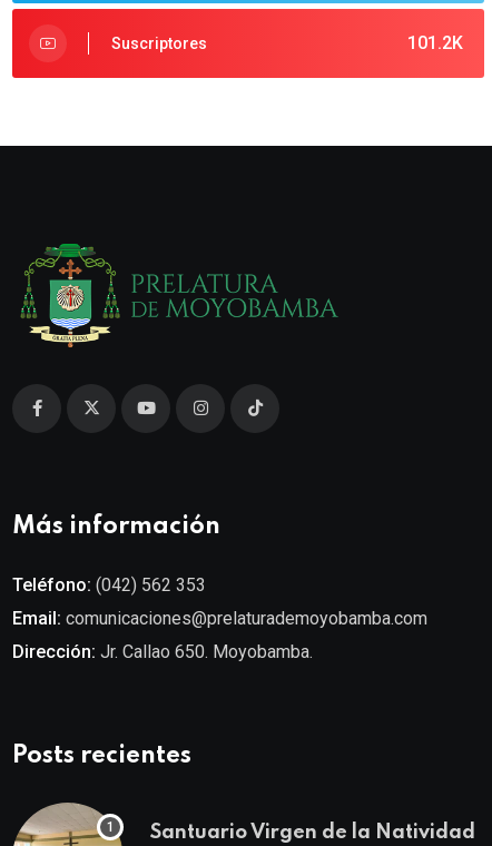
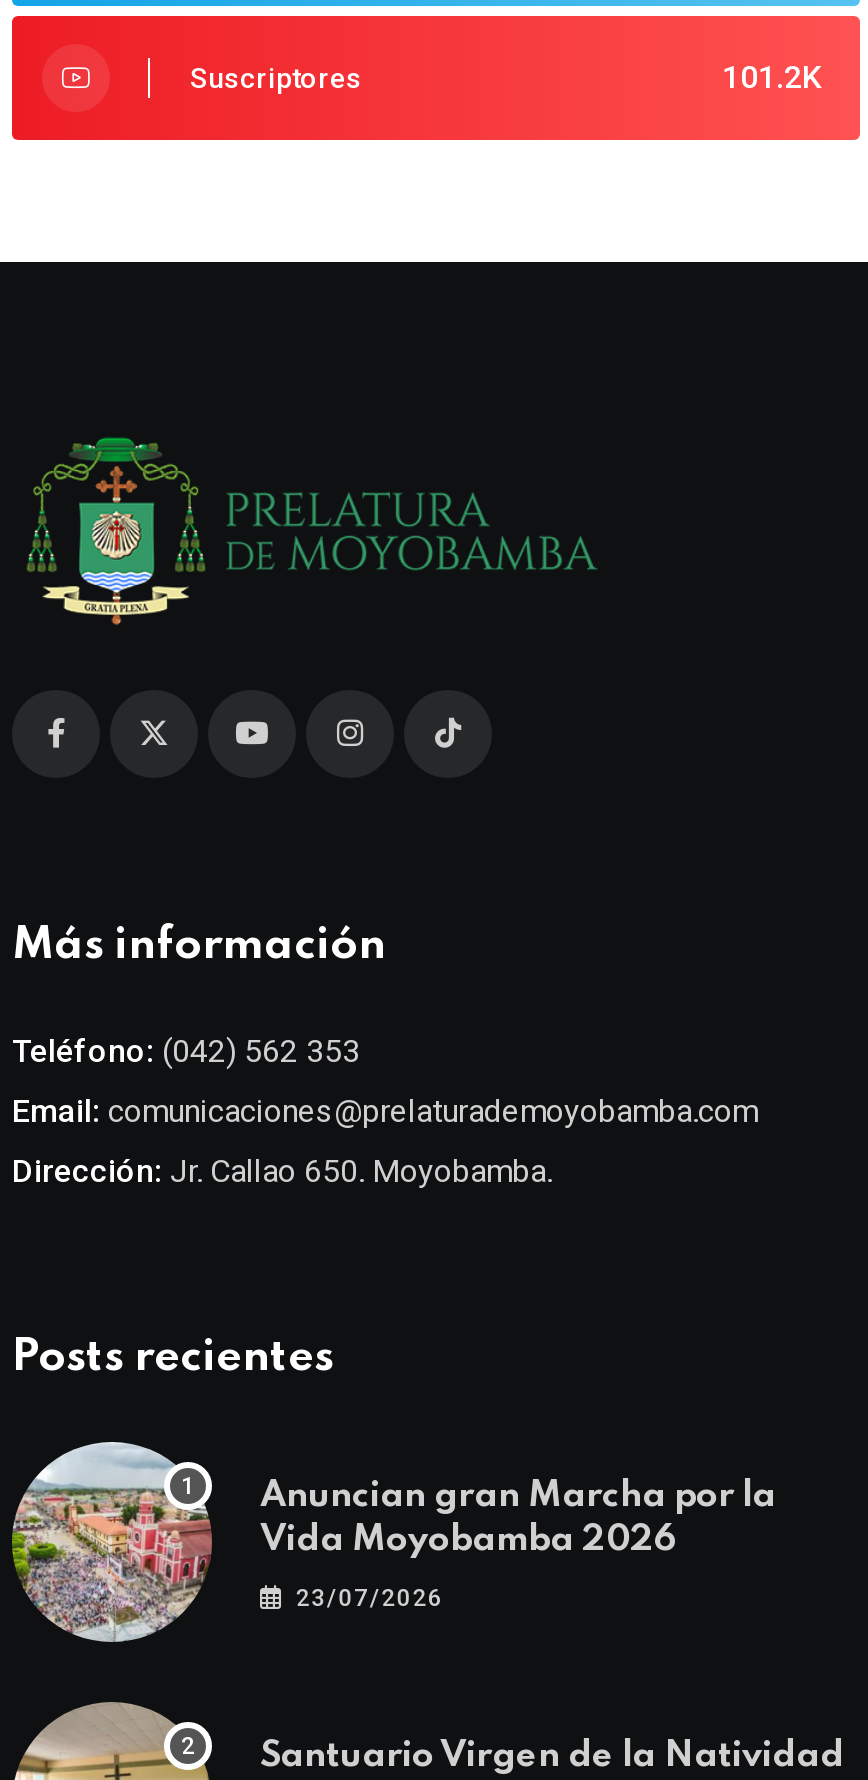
none -> [10,1440,776,1644] [image] | Anuncian gran Marcha por la | Vida Moyobamba 2026 | 23/07/2026

